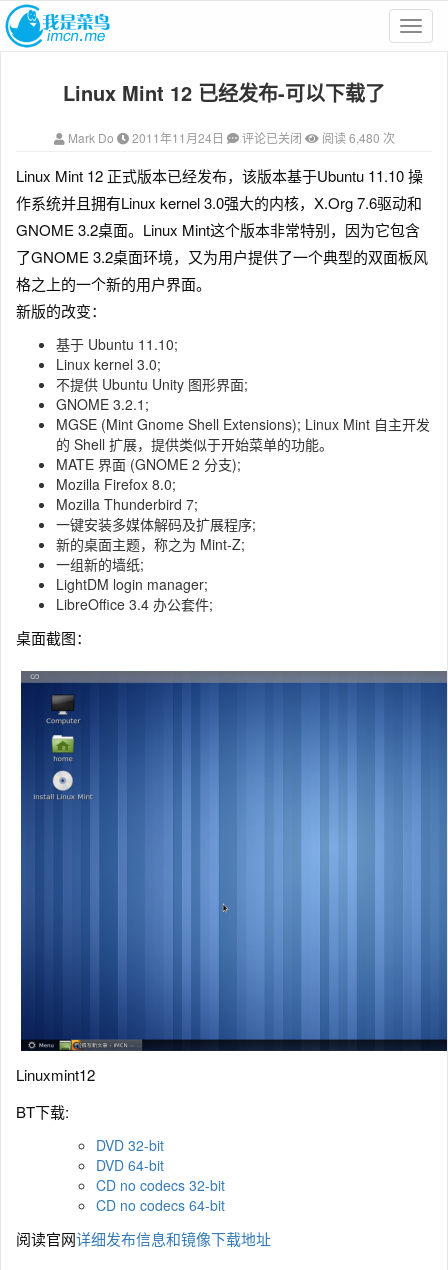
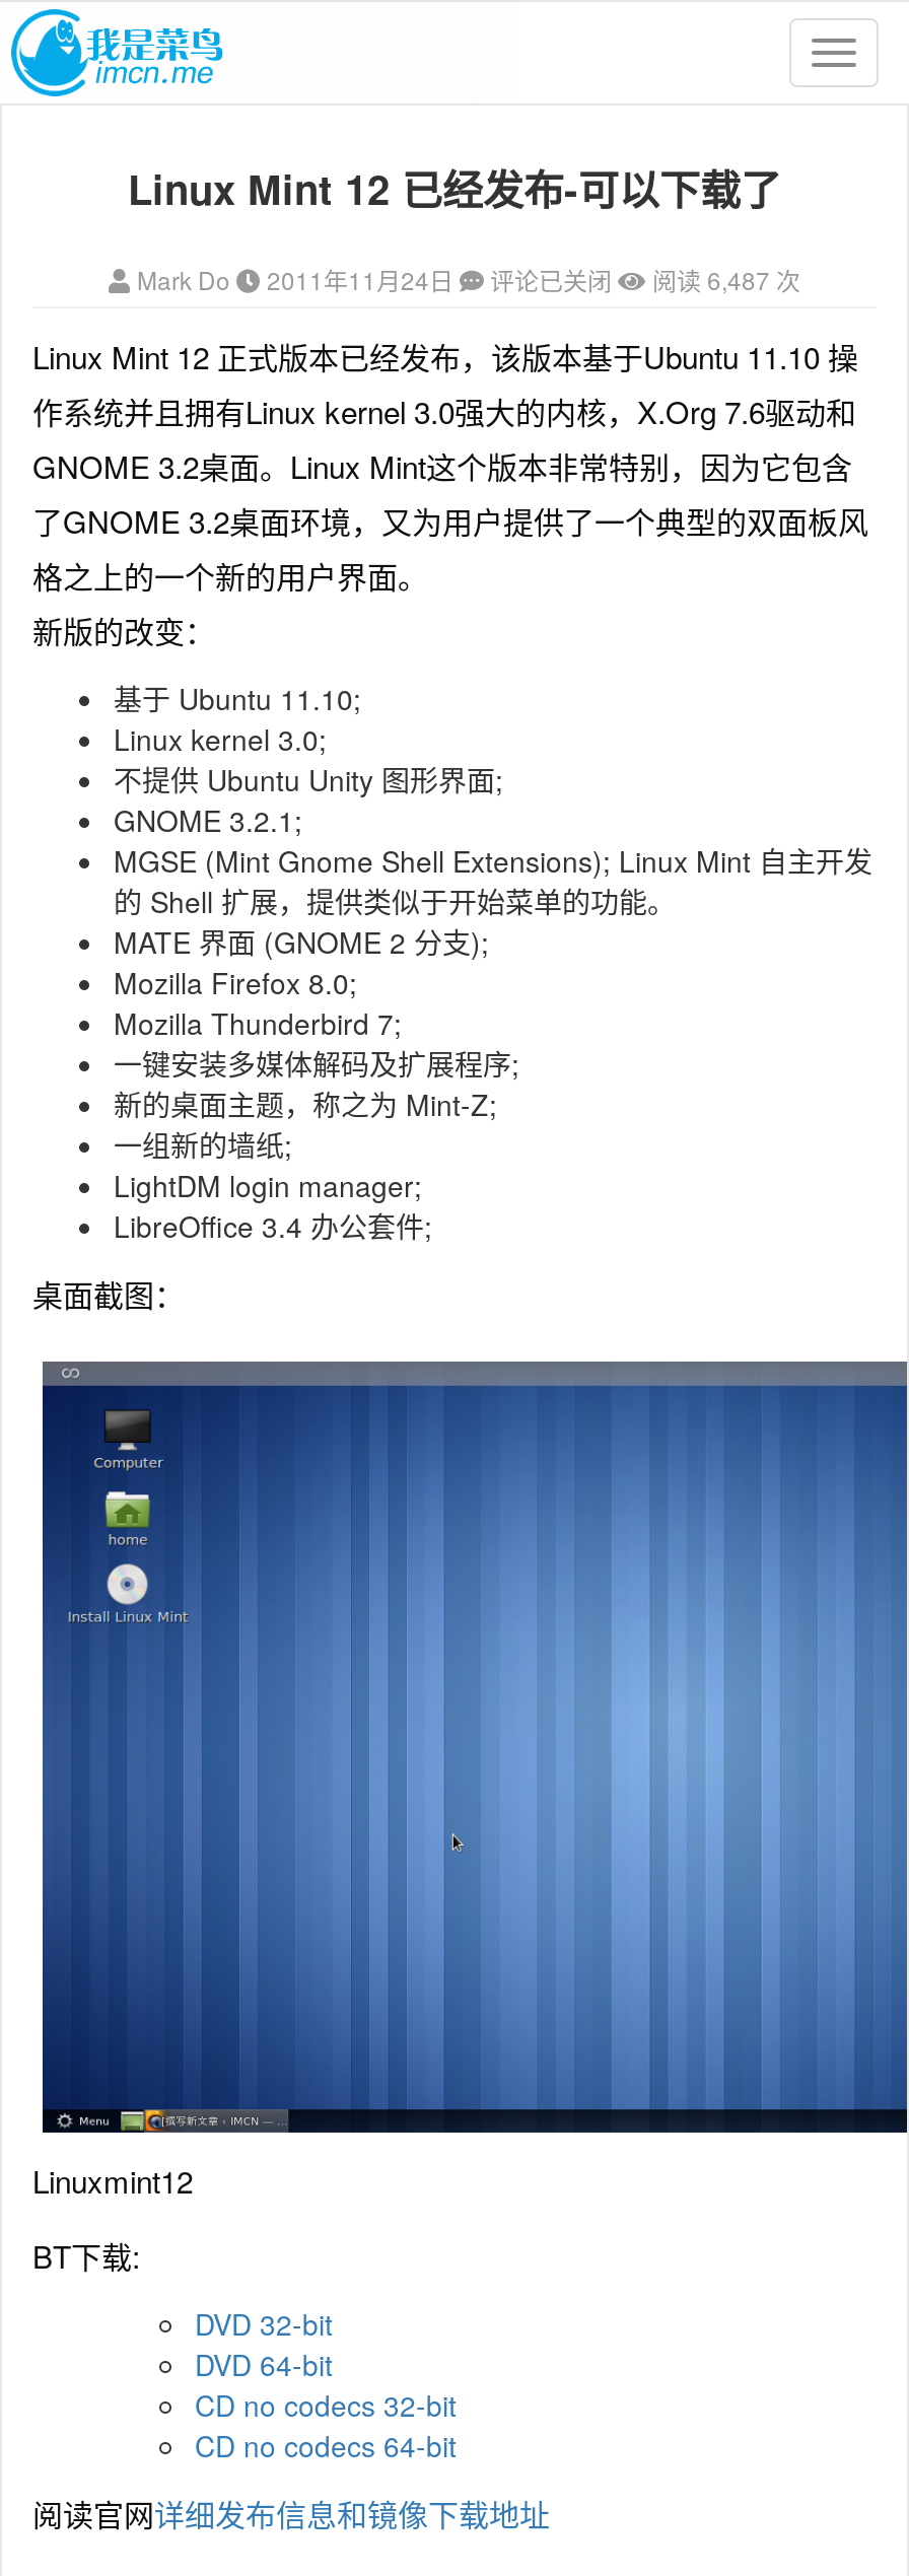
[318,129,394,146] 阅读 6,480 次 -> [646,262,800,296] 阅读 6,487 次

